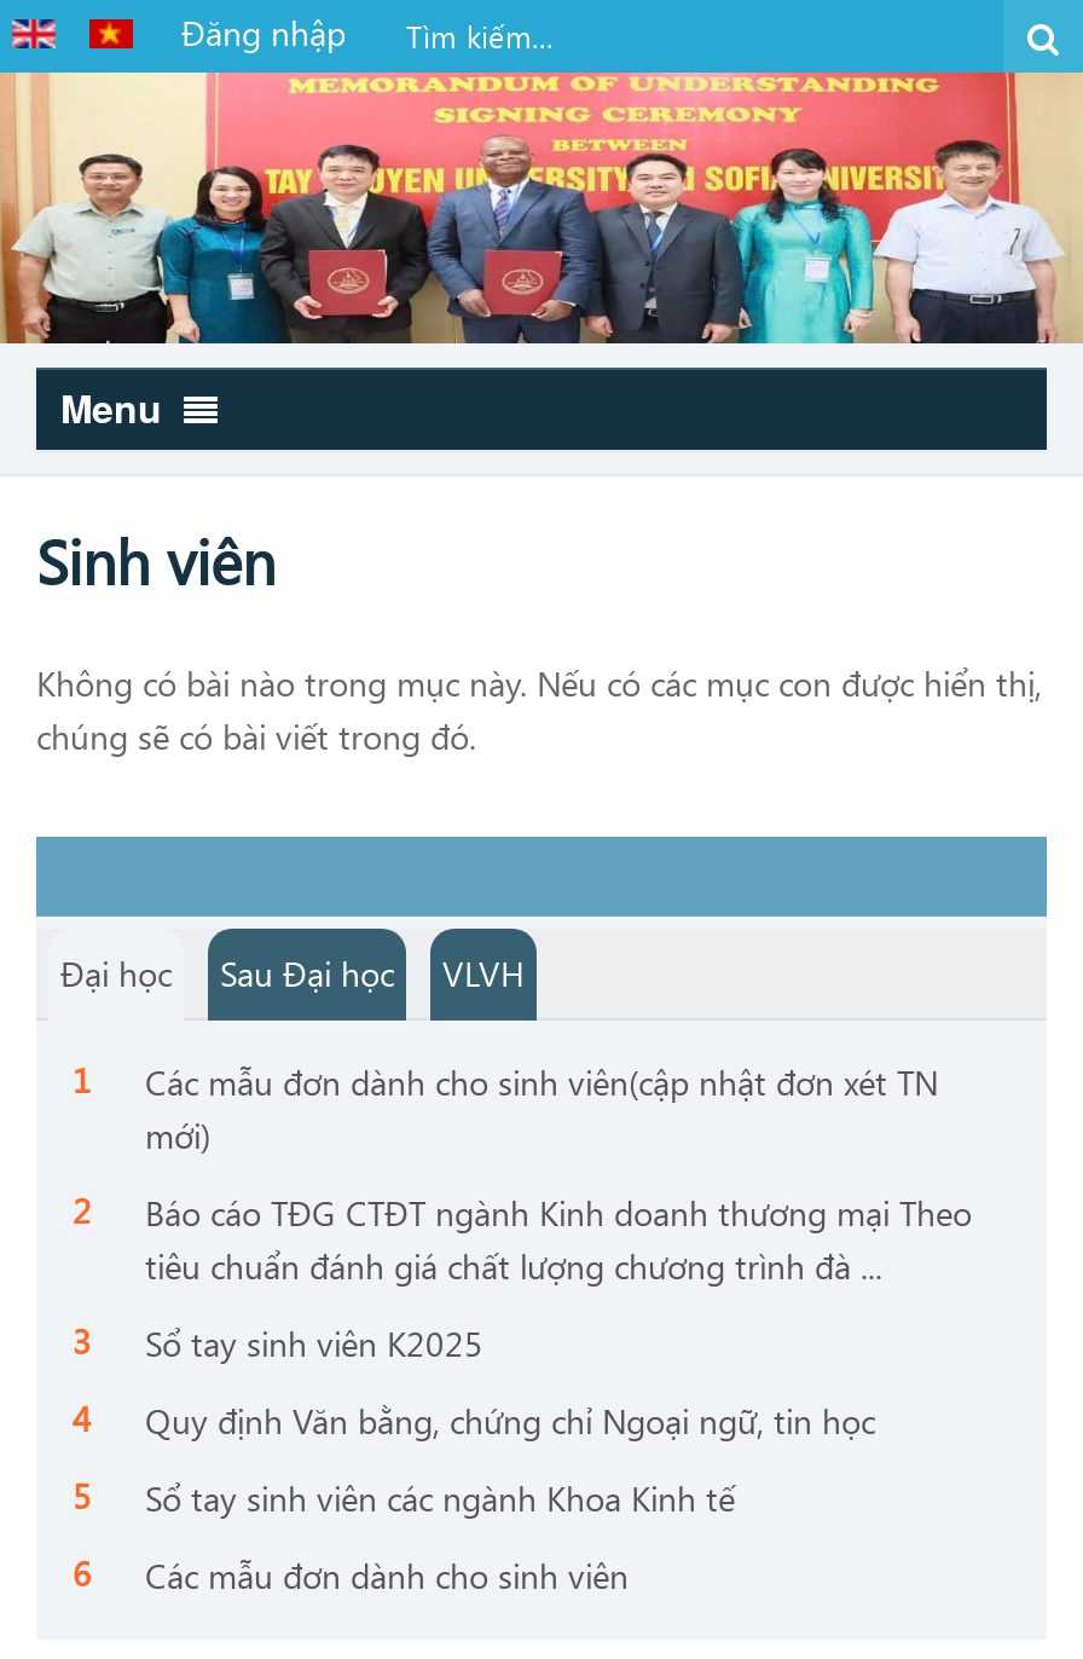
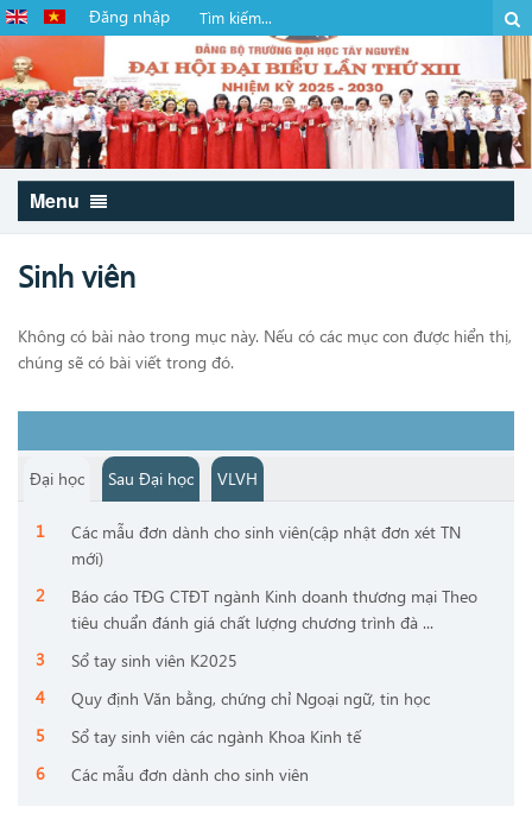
[7,70,1076,346] [image] -> [4,34,528,170] [image]

